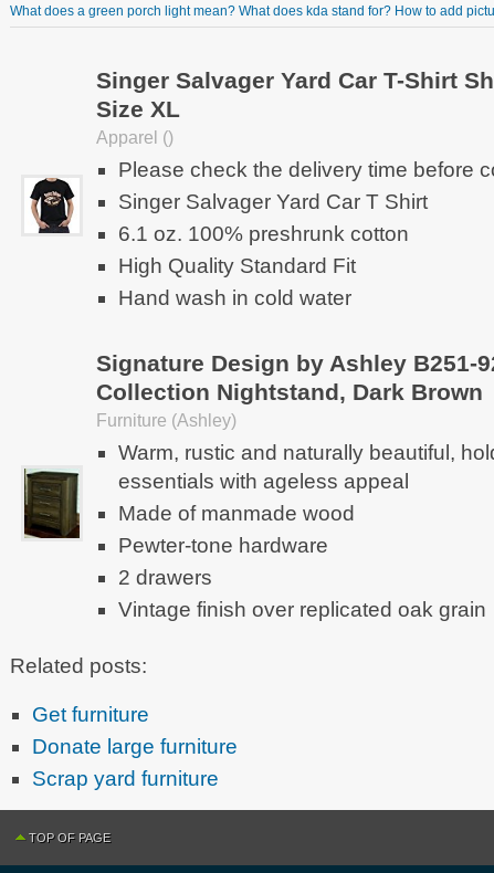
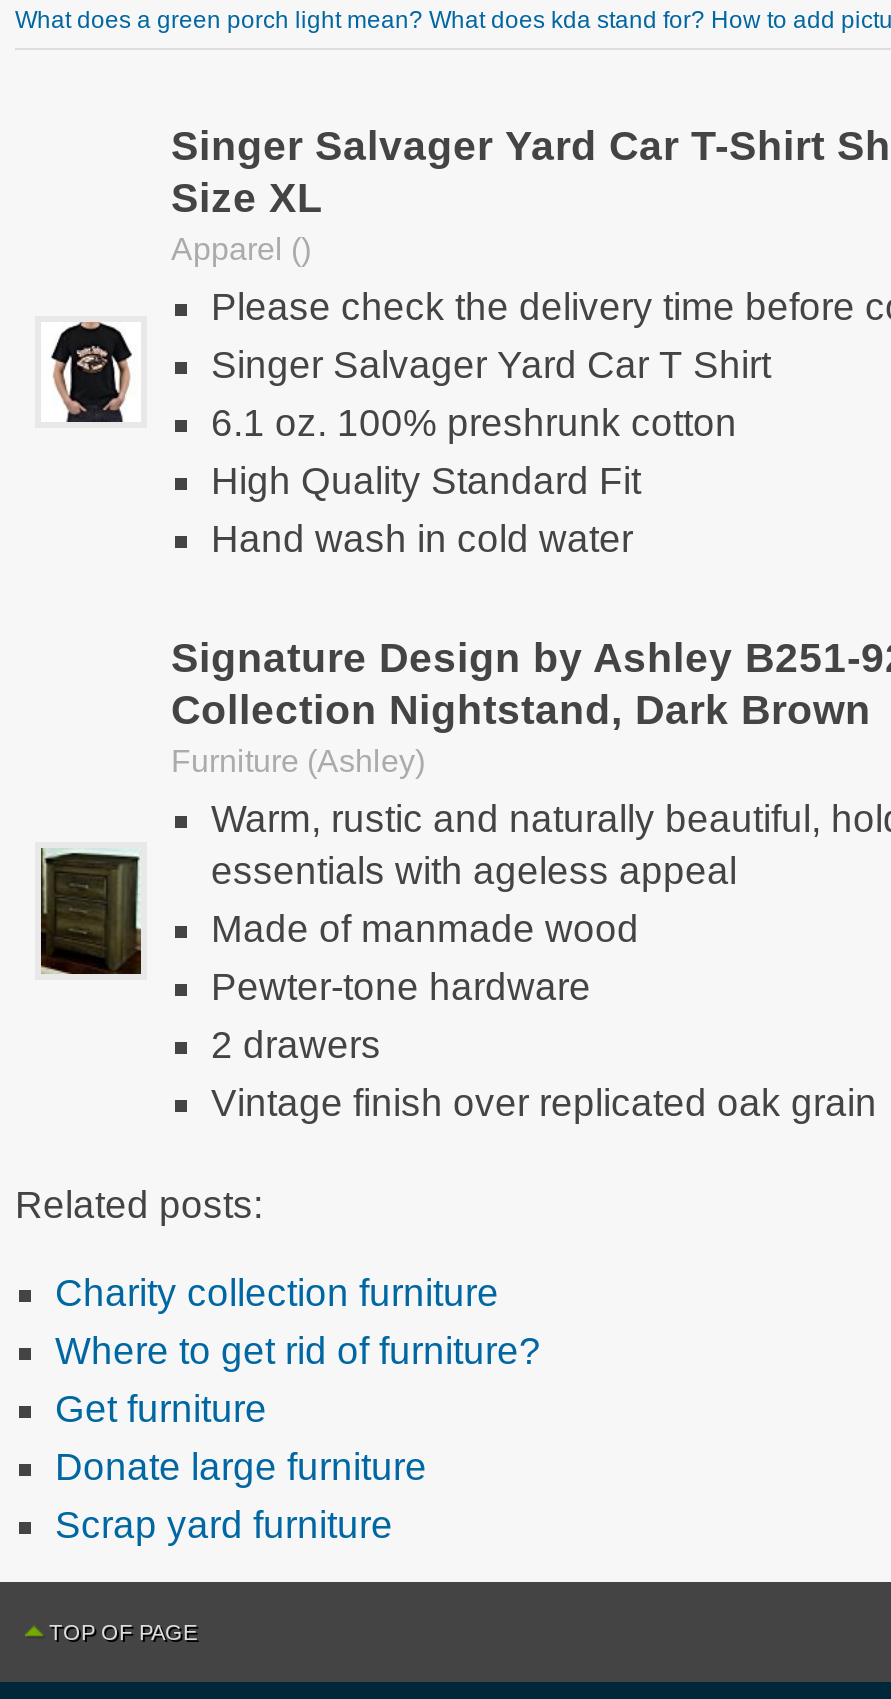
none -> [55,1272,541,1372] Charity collection furniture | Where to get rid of furniture?

